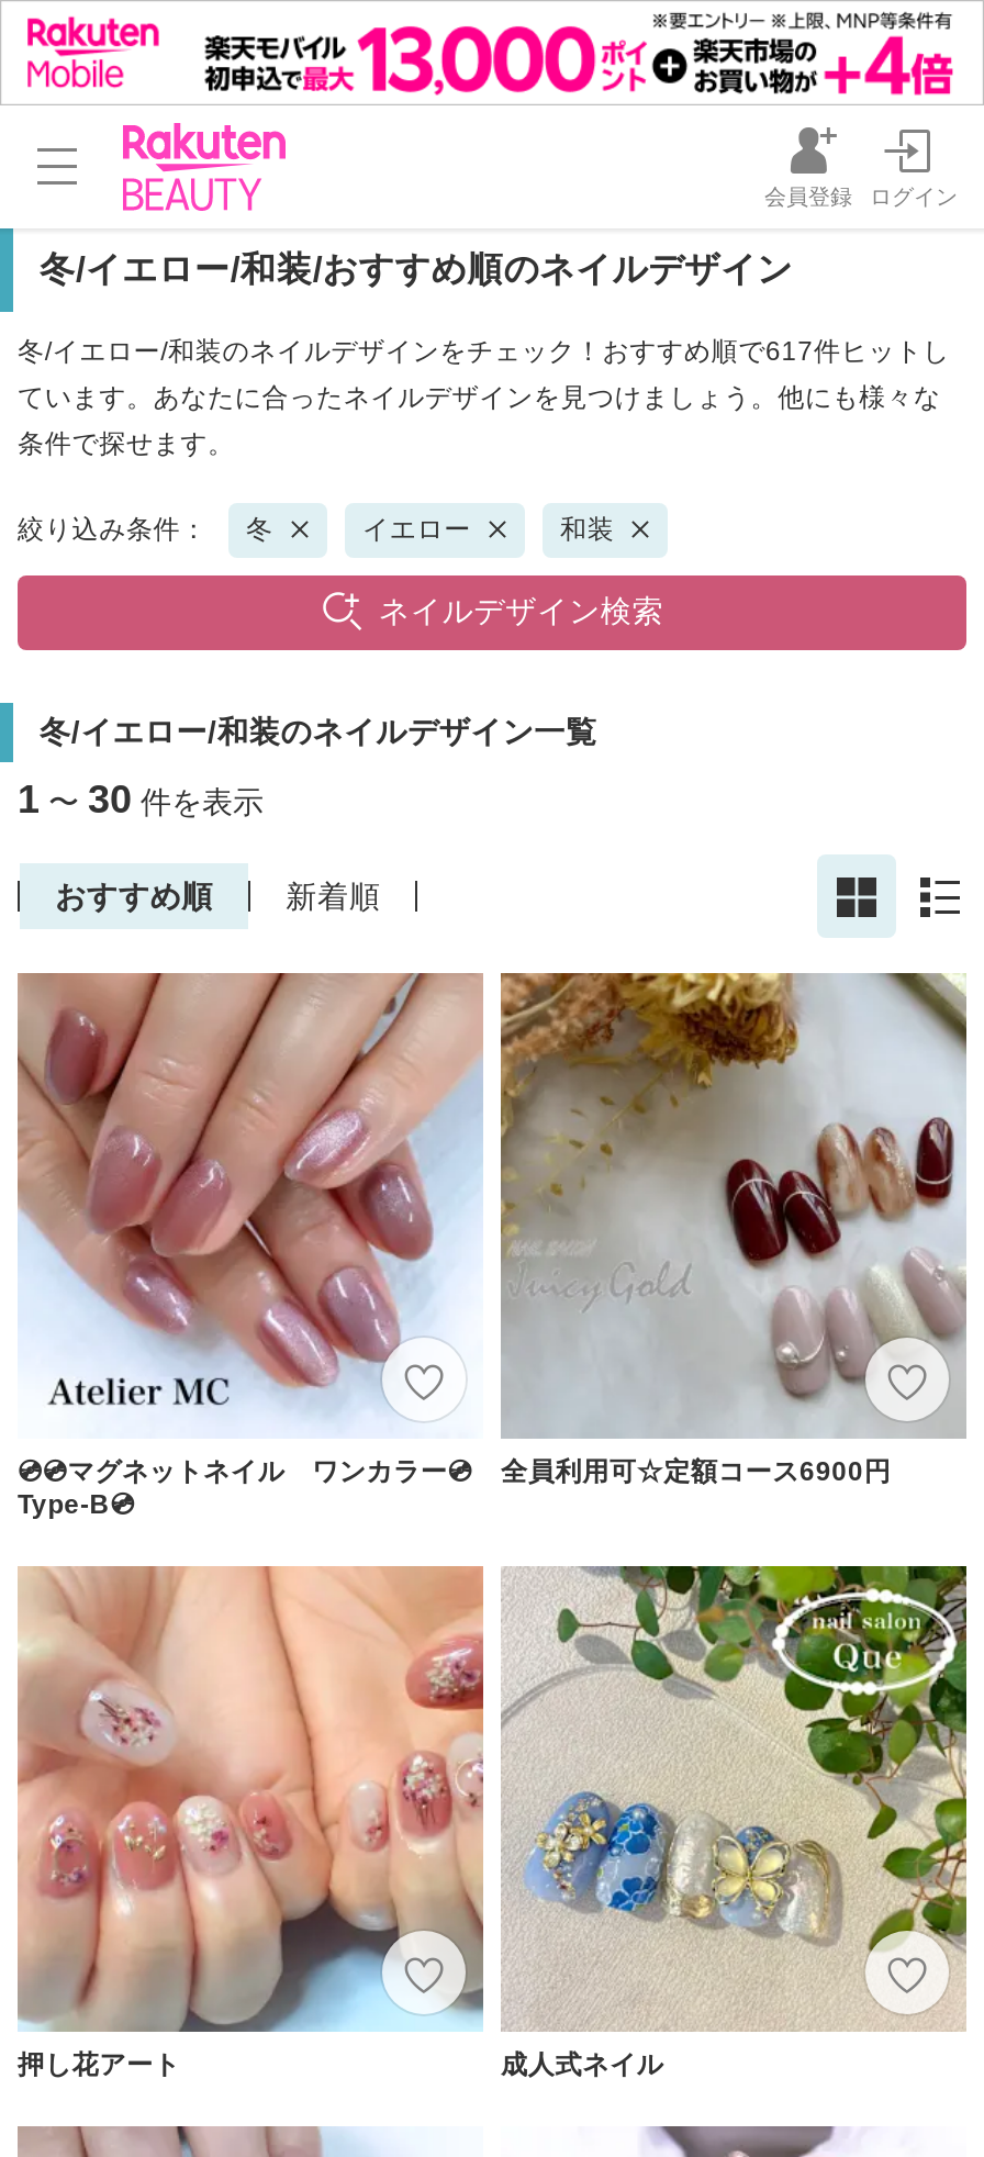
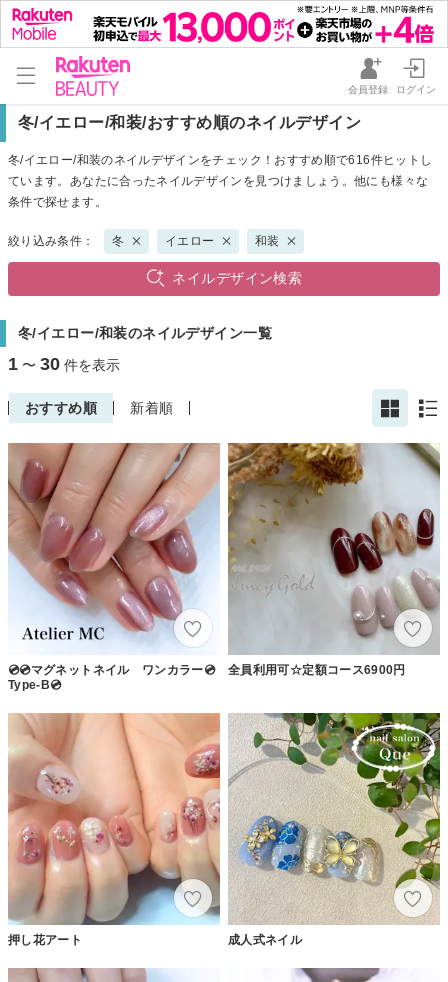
[18,336,950,366] 冬/イエロー/和装のネイルデザインをチェック！おすすめ順で617件ヒットし -> [8,153,432,167] 冬/イエロー/和装のネイルデザインをチェック！おすすめ順で616件ヒットし

